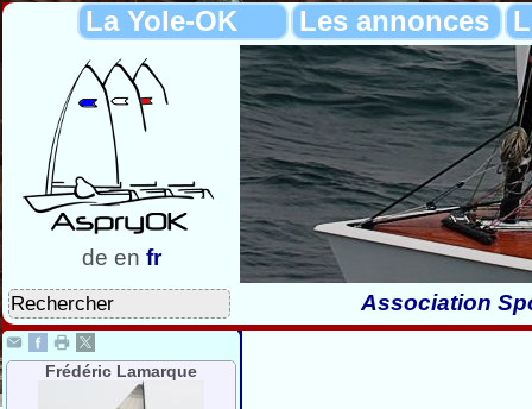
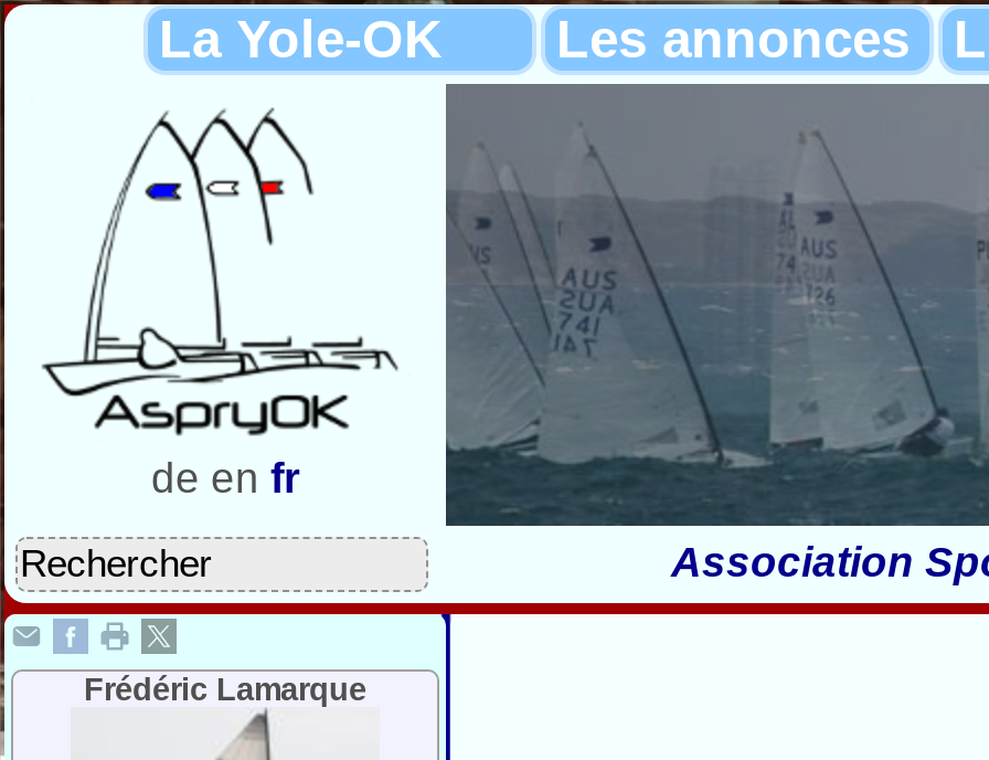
[240,45,528,283] [image] -> [446,84,982,524] [image]

